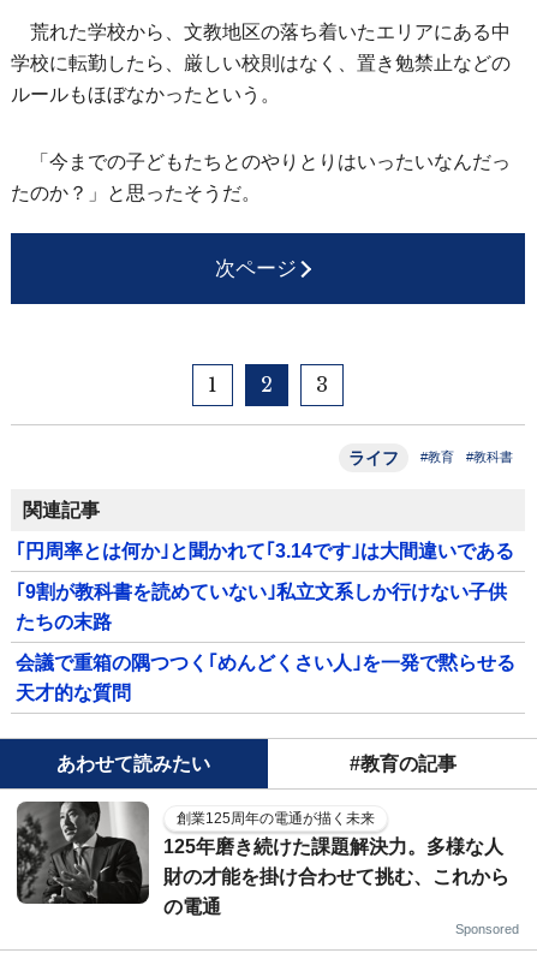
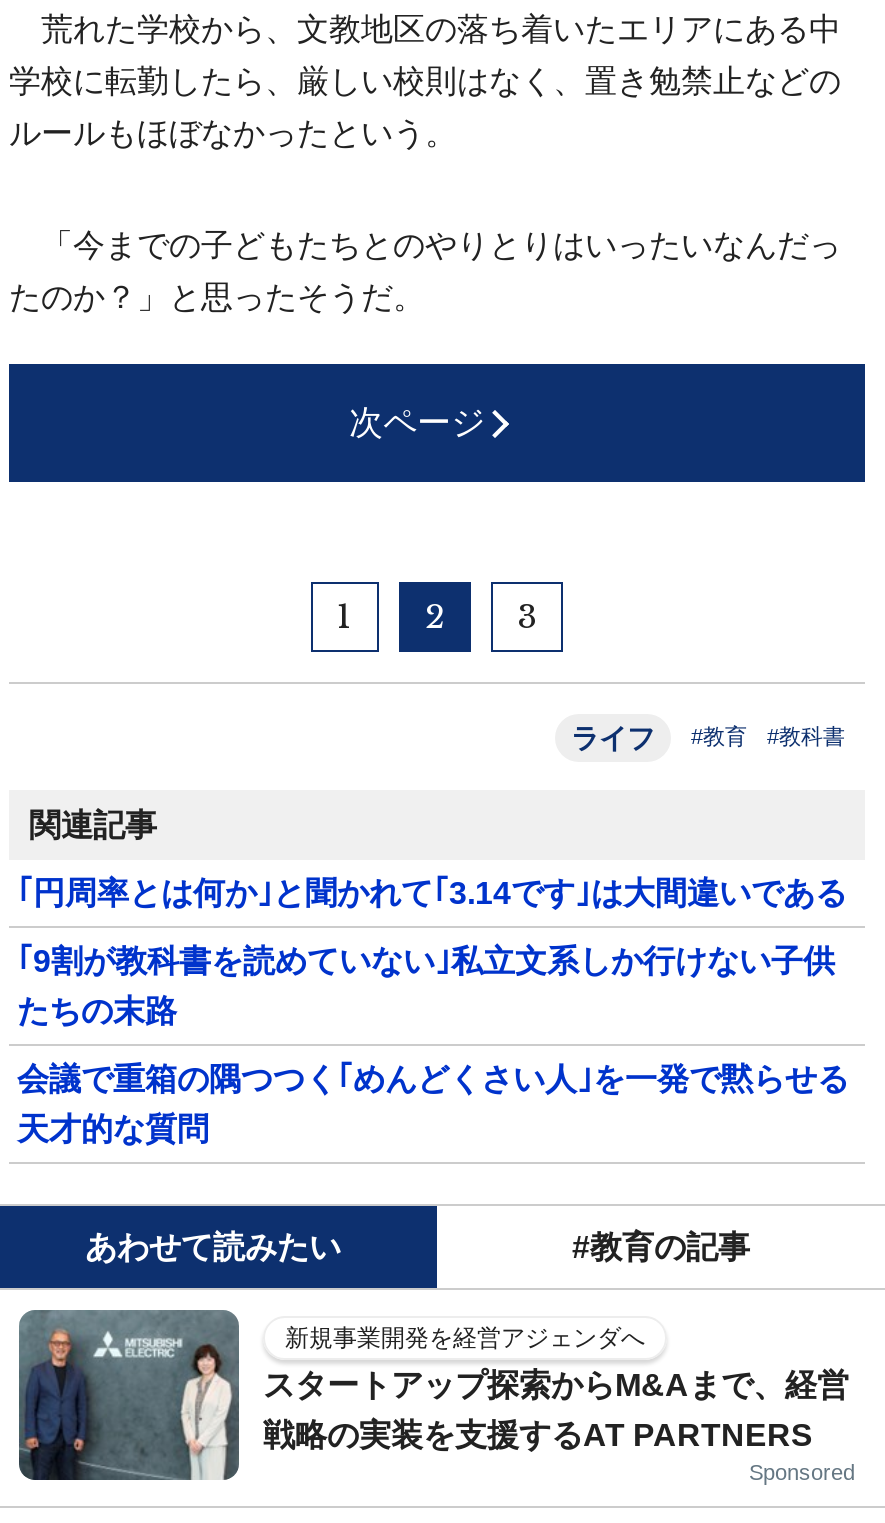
[18,800,509,917] [image] | 創業125周年の電通が描く未来 | 125年磨き続けた課題解決力。多様な人 | 財の才能を掛け合わせて挑む、これから | の電通 -> [19,1308,849,1482] [image] | 新規事業開発を経営アジェンダへ | スタートアップ探索からM&Aまで、経営 | 戦略の実装を支援するAT PARTNERS

